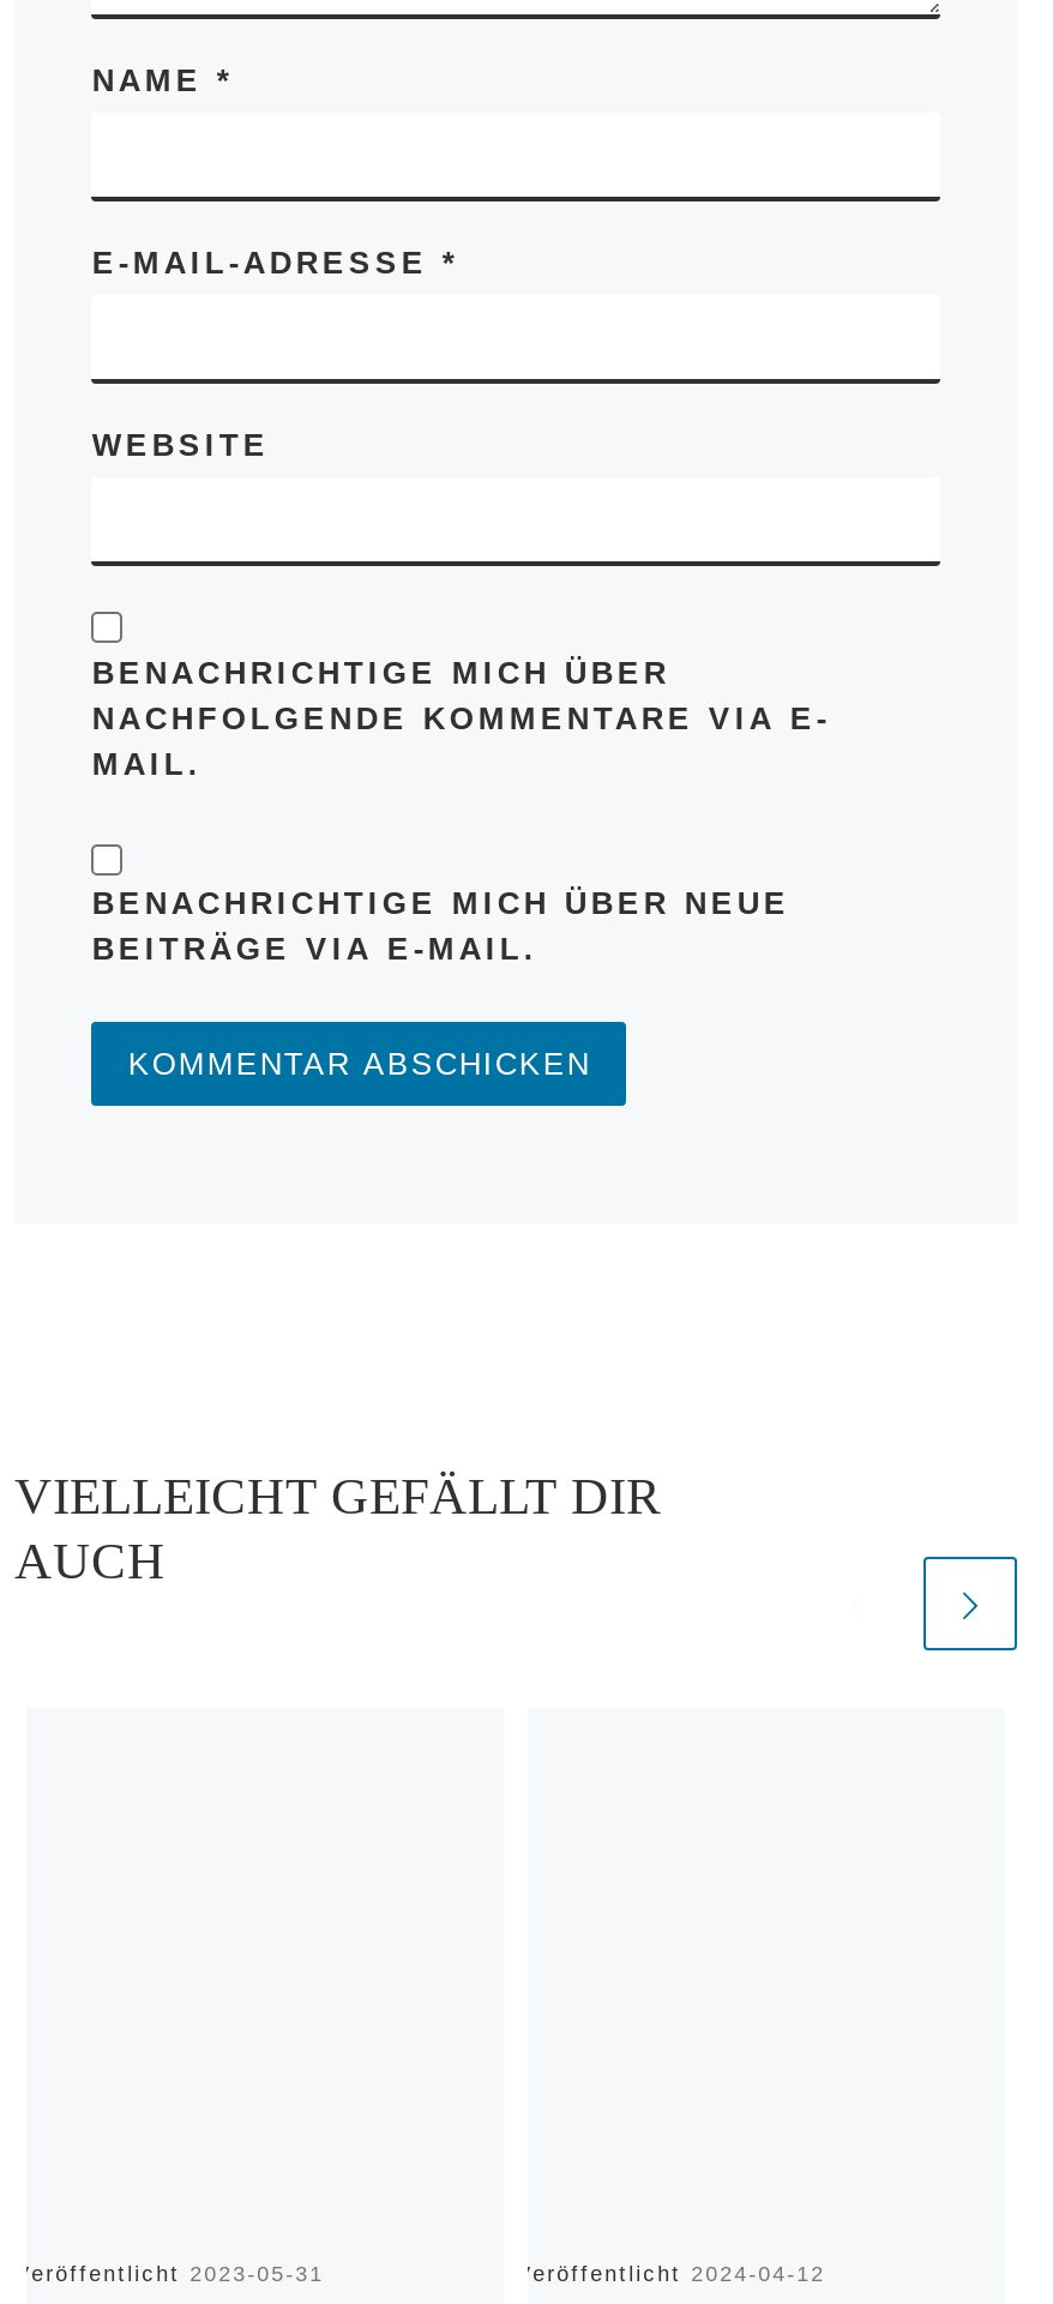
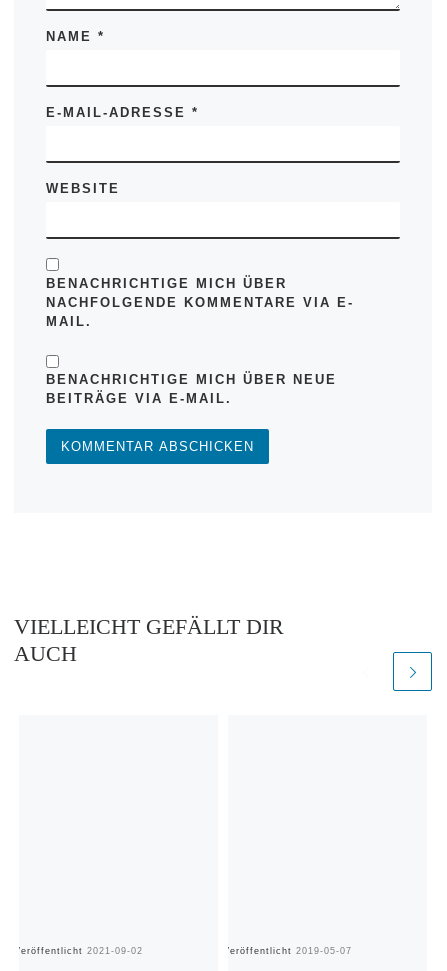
[15,2262,324,2286] Veröffentlicht 2023-05-31 -> [14,946,143,956] Veröffentlicht 2021-09-02
[516,2262,825,2286] Veröffentlicht 2024-04-12 -> [223,946,352,956] Veröffentlicht 2019-05-07

